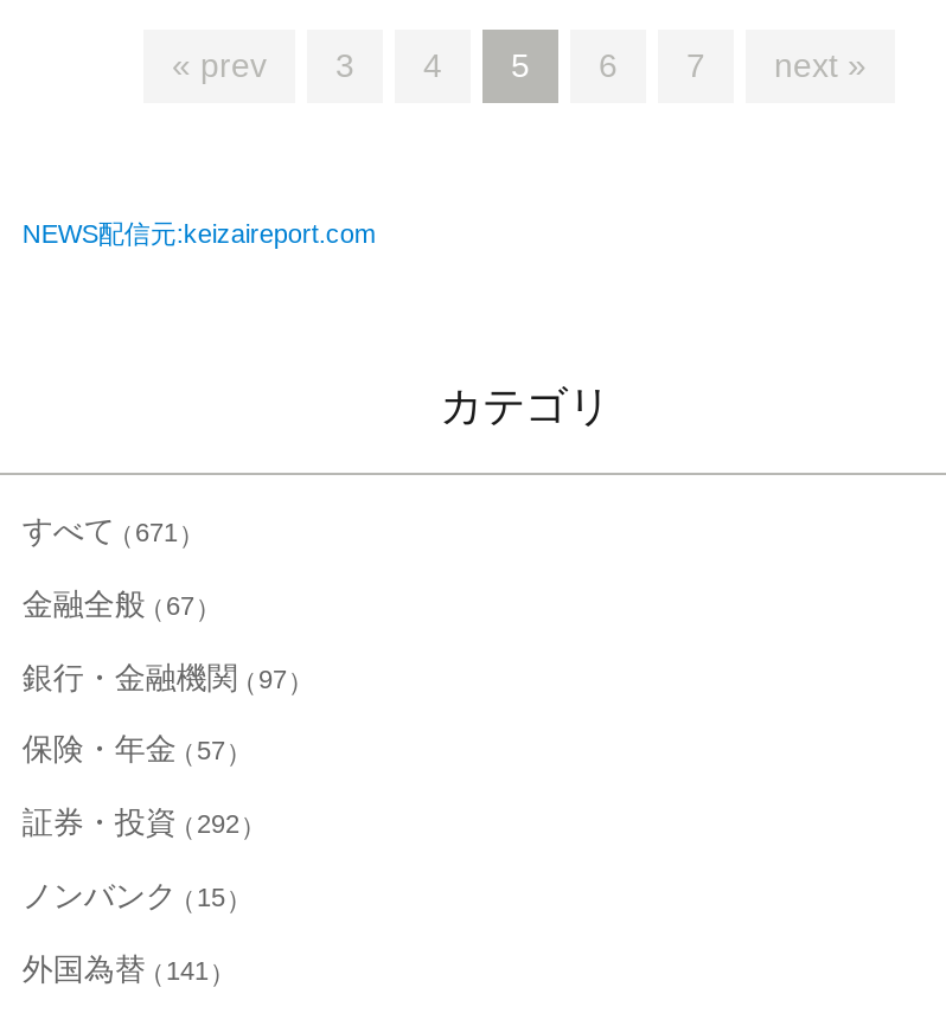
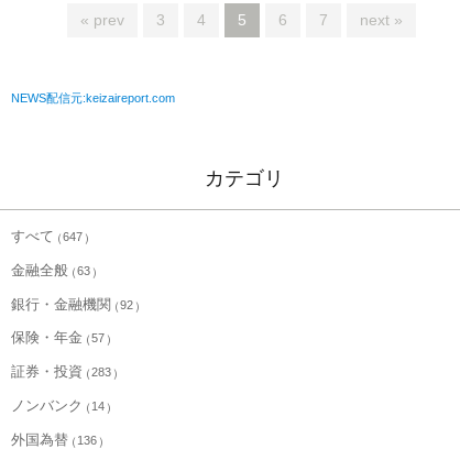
[22,513,178,548] すべて 671 -> [11,228,83,244] すべて 647
[22,586,194,621] 金融全般 67 -> [11,262,91,278] 金融全般 63
[22,659,287,695] 銀行・金融機関 97 -> [11,296,134,312] 銀行・金融機関 92
[22,805,239,841] 証券・投資 292 -> [11,363,112,380] 証券・投資 283
[22,878,225,914] ノンバンク 15 -> [11,397,105,414] ノンバンク 14
[22,952,209,987] 外国為替 141 -> [11,431,97,448] 外国為替 136

